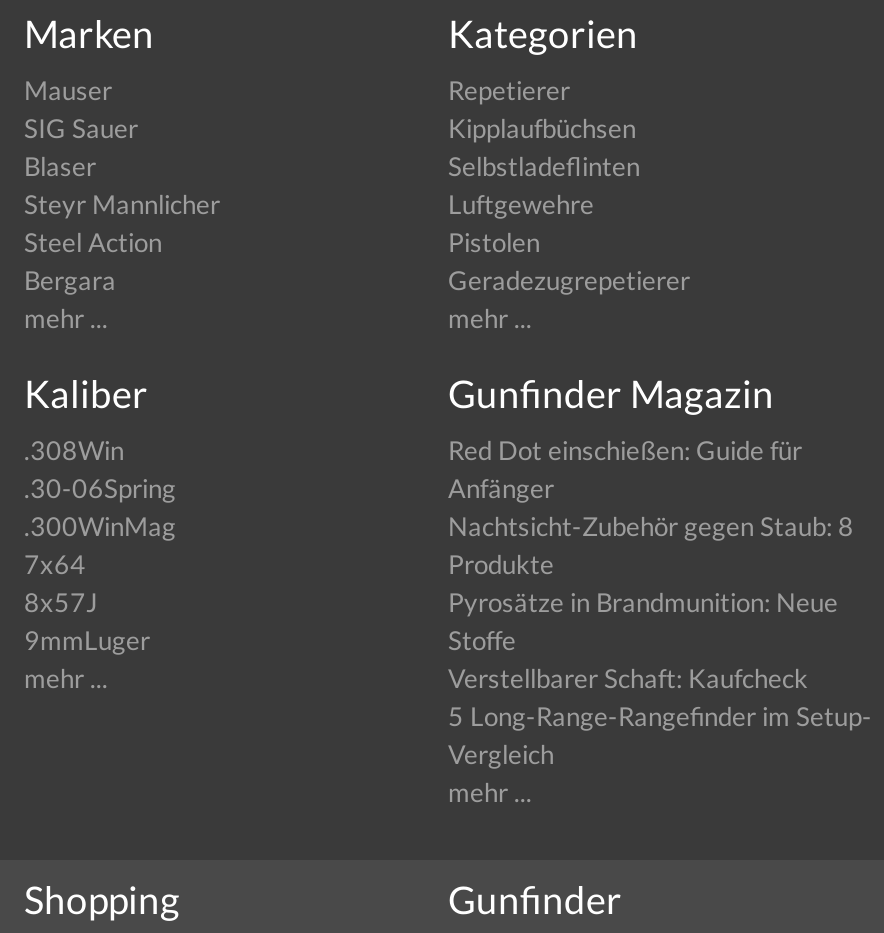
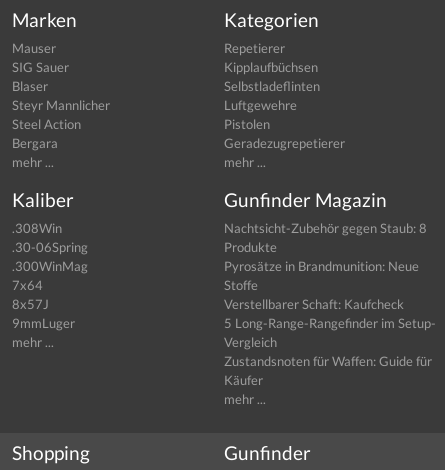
[448,435,802,505] Red Dot einschießen: Guide für | Anfänger -> none
moved [448,511,872,771] -> [224,220,436,350]: Nachtsicht-Zubehör gegen Staub: 8 | Produkte | Pyrosätze in Brandmunition: Neue | Stoffe | Verstellbarer Schaft: Kaufcheck | 5 Long-Range-Rangefinder im Setup- | Vergleich
none -> [224,353,432,388] Zustandsnoten für Waffen: Guide für | Käufer

